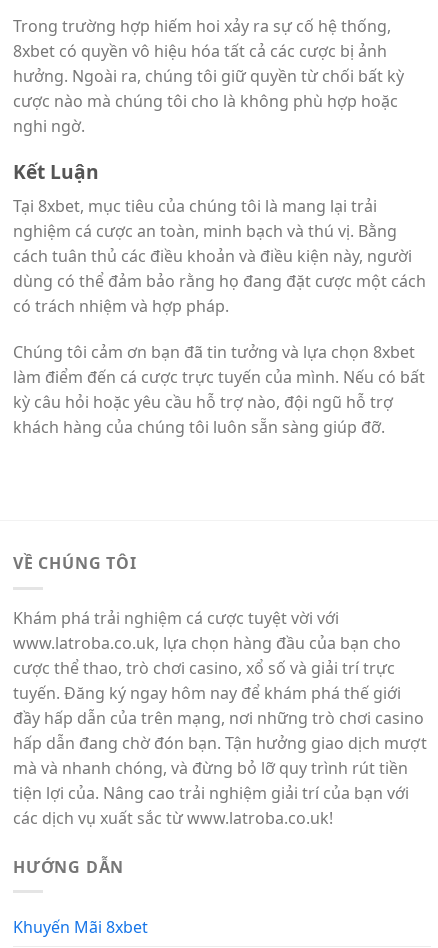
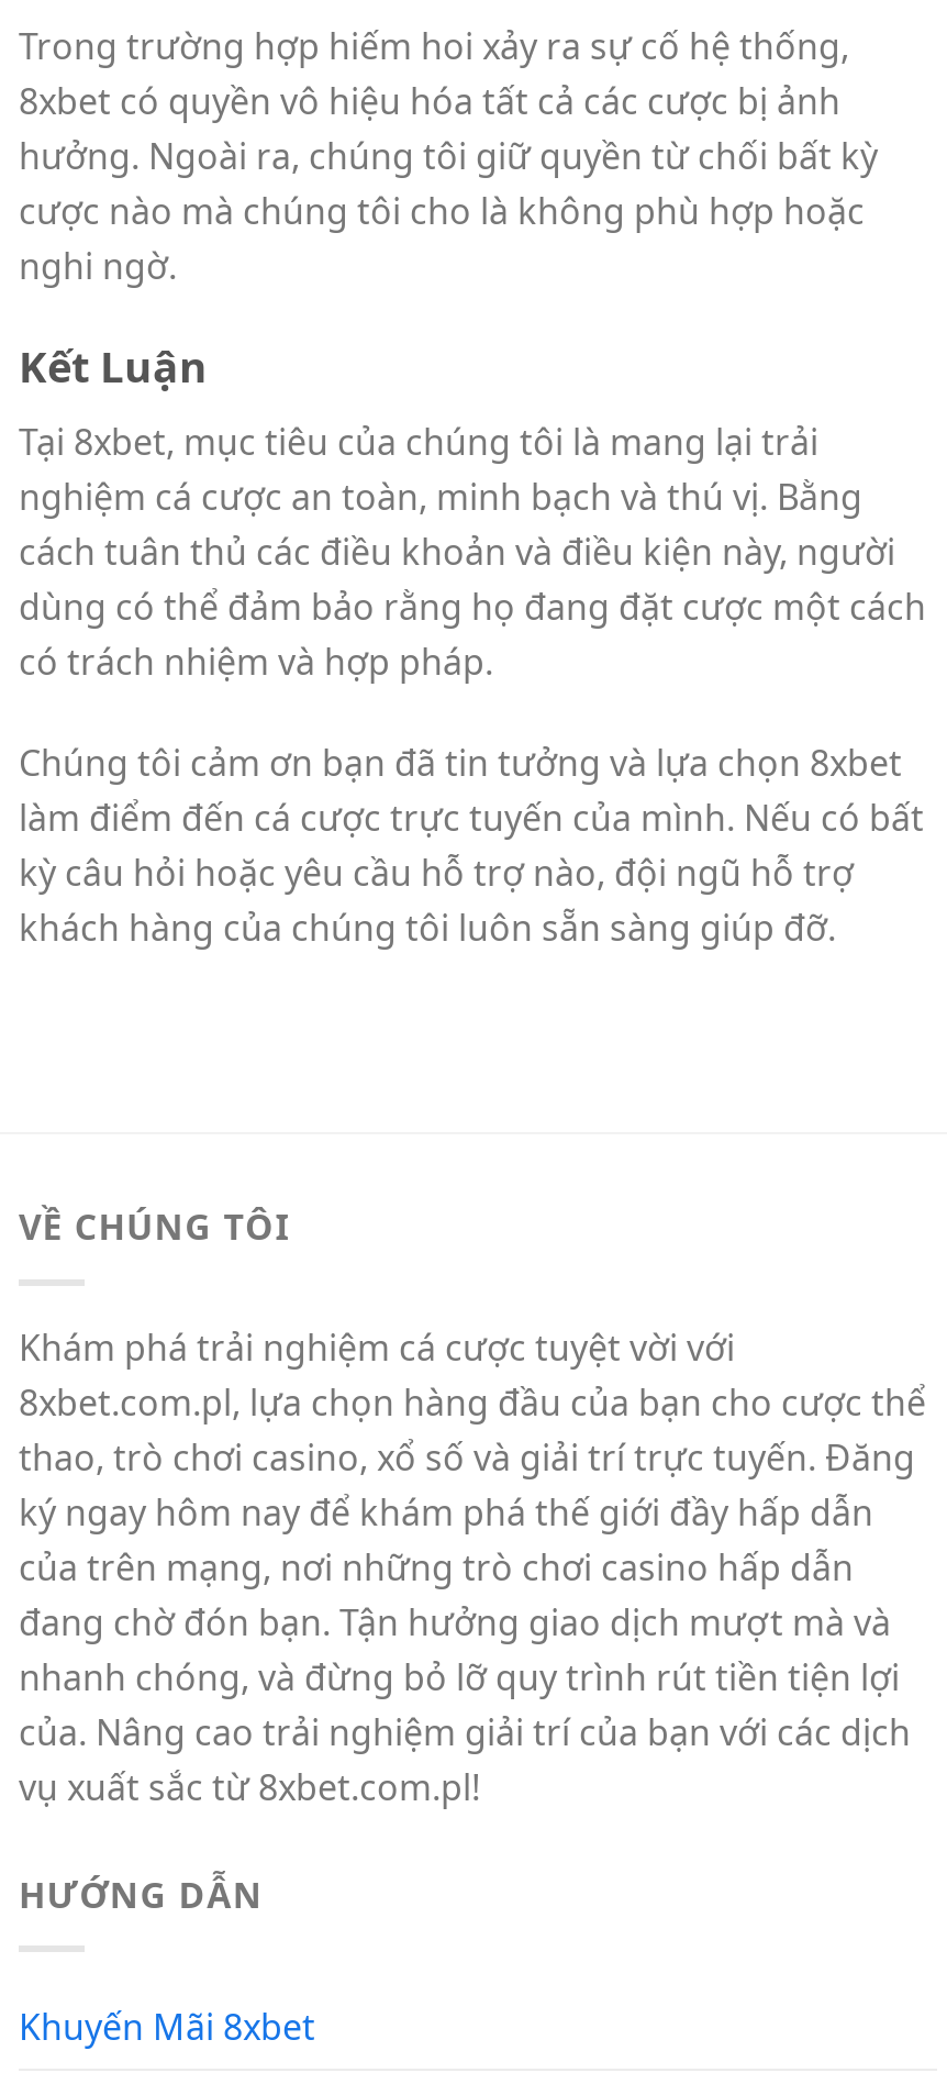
[13,632,427,829] www.latroba.co.uk, lựa chọn hàng đầu của bạn cho | cược thể thao, trò chơi casino, xổ số và giải trí trực | tuyến. Đăng ký ngay hôm nay để khám phá thế giới | đầy hấp dẫn của trên mạng, nơi những trò chơi casino | hấp dẫn đang chờ đón bạn. Tận hưởng giao dịch mượt | mà và nhanh chóng, và đừng bỏ lỡ quy trình rút tiền | tiện lợi của. Nâng cao trải nghiệm giải trí của bạn với | các dịch vụ xuất sắc từ www.latroba.co.uk! -> [19,1378,926,1811] 8xbet.com.pl, lựa chọn hàng đầu của bạn cho cược thể | thao, trò chơi casino, xổ số và giải trí trực tuyến. Đăng | ký ngay hôm nay để khám phá thế giới đầy hấp dẫn | của trên mạng, nơi những trò chơi casino hấp dẫn | đang chờ đón bạn. Tận hưởng giao dịch mượt mà và | nhanh chóng, và đừng bỏ lỡ quy trình rút tiền tiện lợi | của. Nâng cao trải nghiệm giải trí của bạn với các dịch | vụ xuất sắc từ 8xbet.com.pl!

